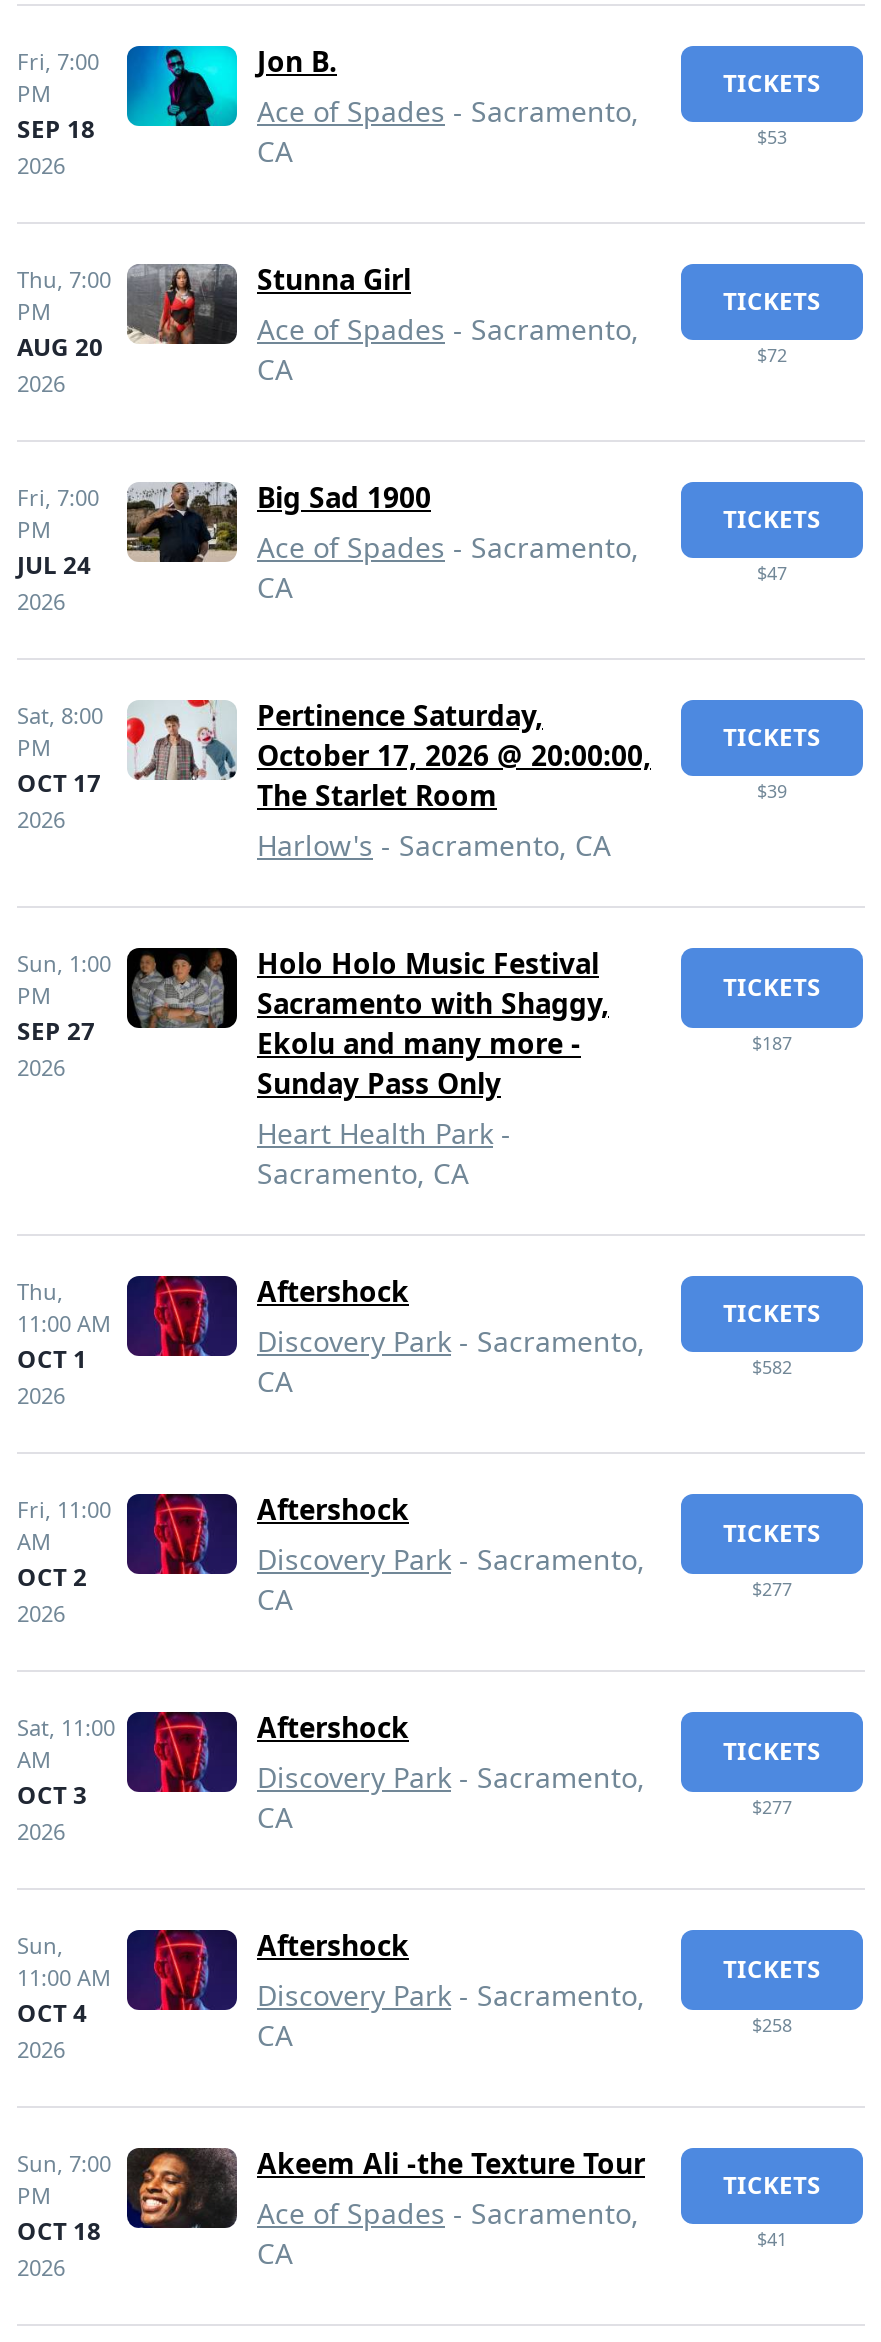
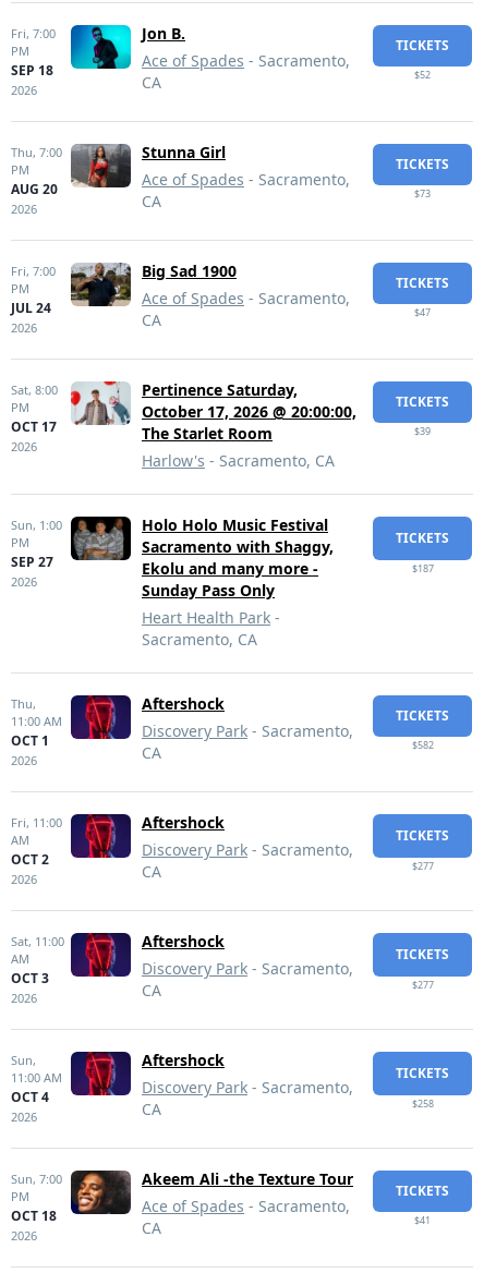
[757,124,787,150] $53 -> [414,68,431,82] $52
[757,342,787,368] $72 -> [414,186,431,201] $73

